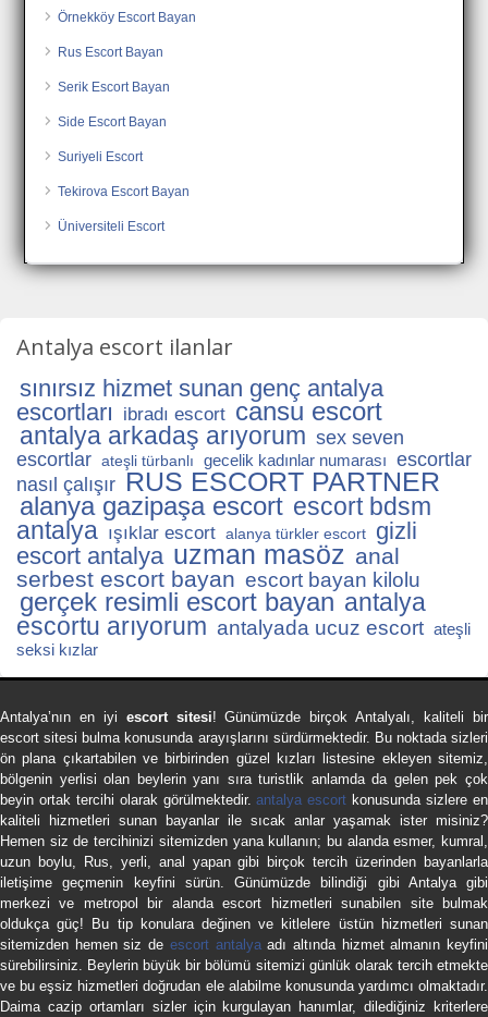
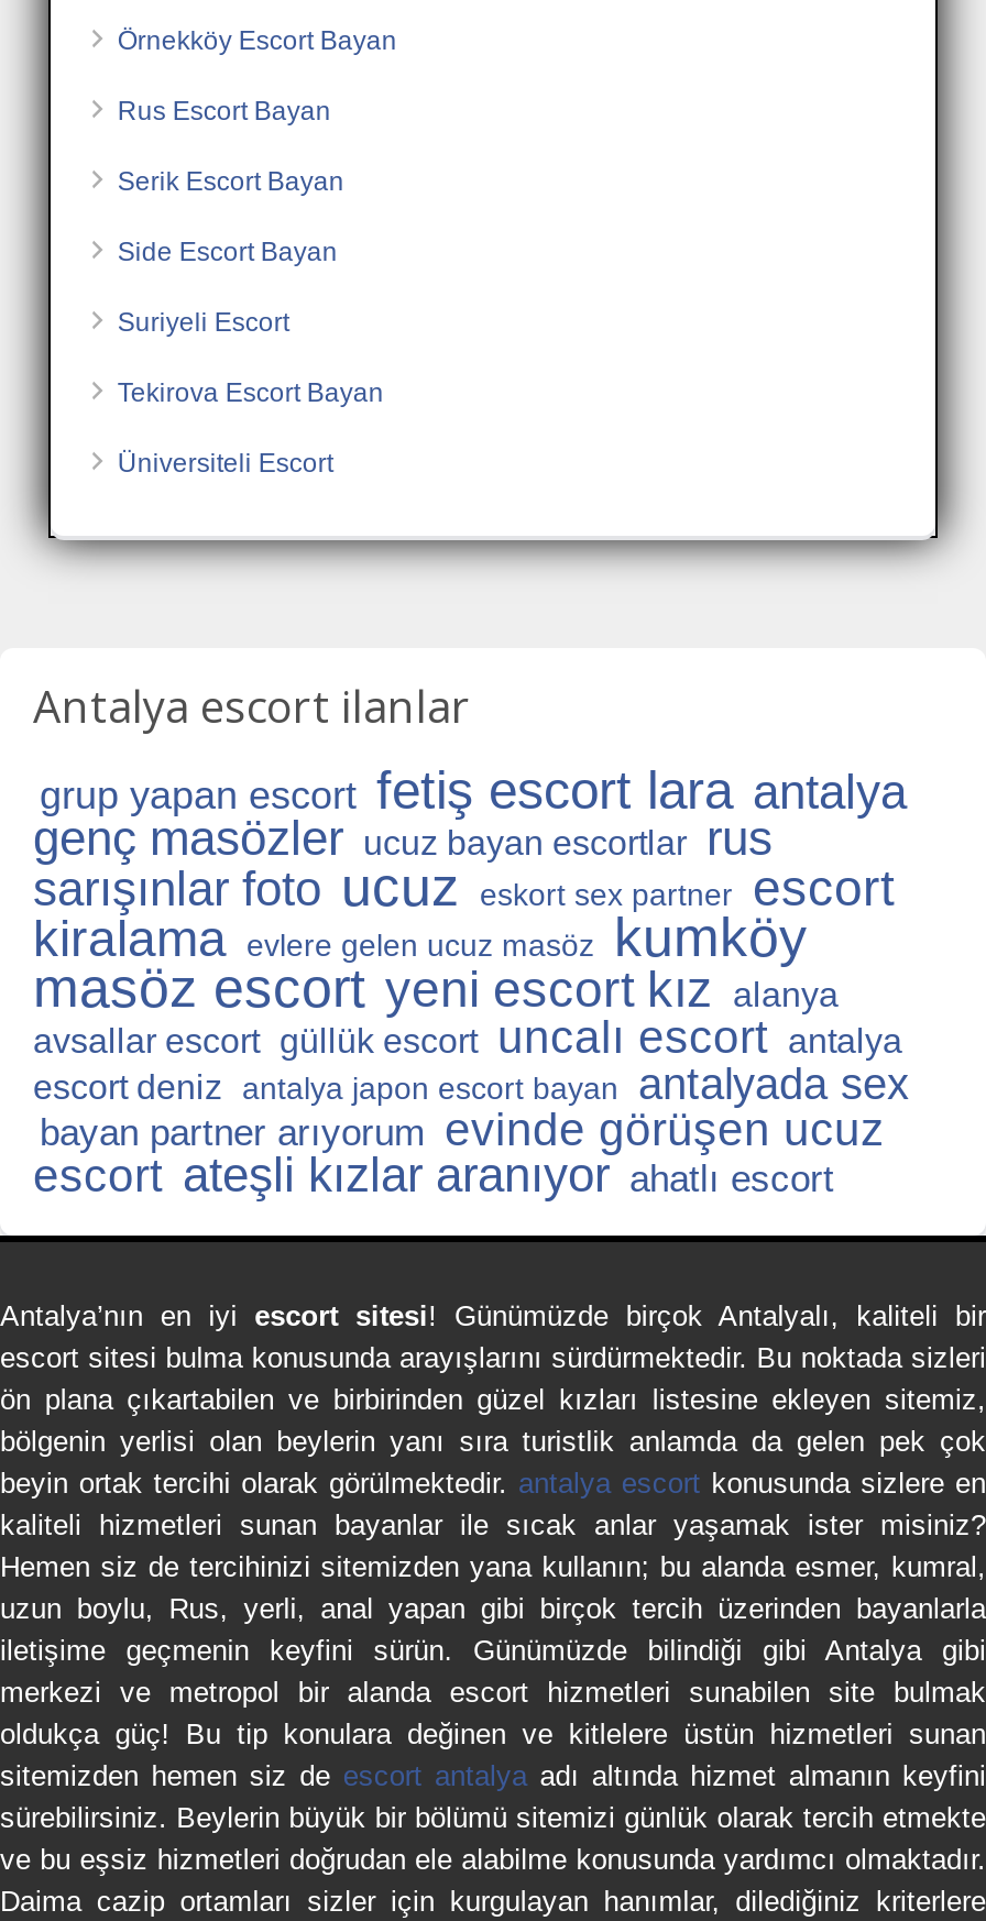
[16,375,472,659] sınırsız hizmet sunan genç antalya | escortları ibradı escort cansu escort | antalya arkadaş arıyorum sex seven | escortlar ateşli türbanlı gecelik kadınlar numarası escortlar | nasıl çalışır RUS ESCORT PARTNER | alanya gazipaşa escort escort bdsm | antalya ışıklar escort alanya türkler escort gizli | escort antalya uzman masöz anal | serbest escort bayan escort bayan kilolu | gerçek resimli escort bayan antalya | escortu arıyorum antalyada ucuz escort ateşli | seksi kızlar -> [33,759,909,1202] grup yapan escort fetiş escort lara antalya | genç masözler ucuz bayan escortlar rus | sarışınlar foto ucuz eskort sex partner escort | kiralama evlere gelen ucuz masöz kumköy | masöz escort yeni escort kız alanya | avsallar escort güllük escort uncalı escort antalya | escort deniz antalya japon escort bayan antalyada sex | bayan partner arıyorum evinde görüşen ucuz | escort ateşli kızlar aranıyor ahatlı escort

